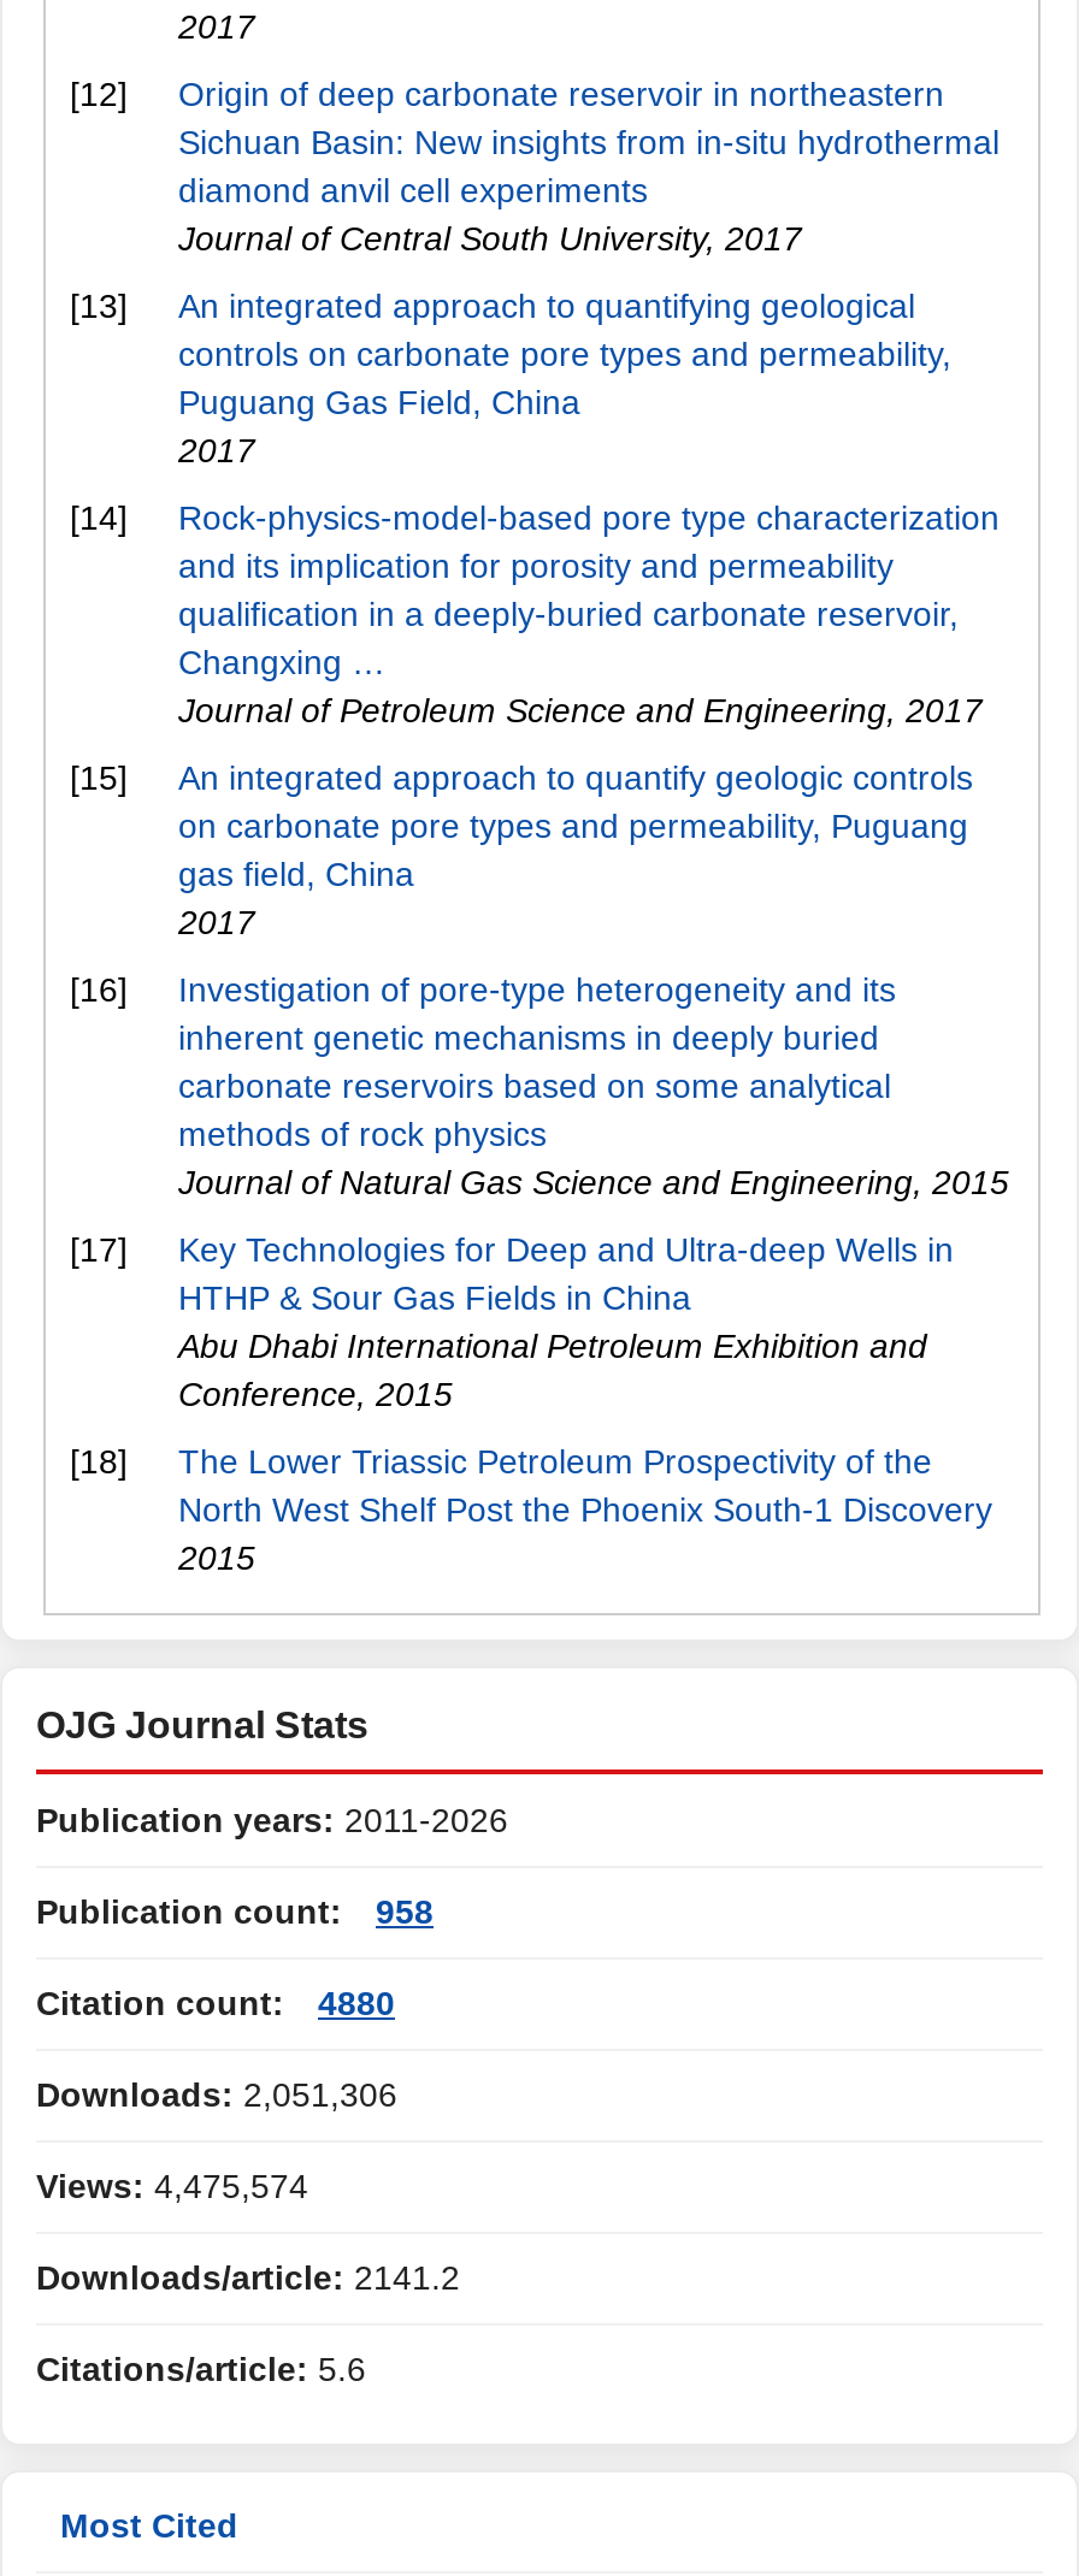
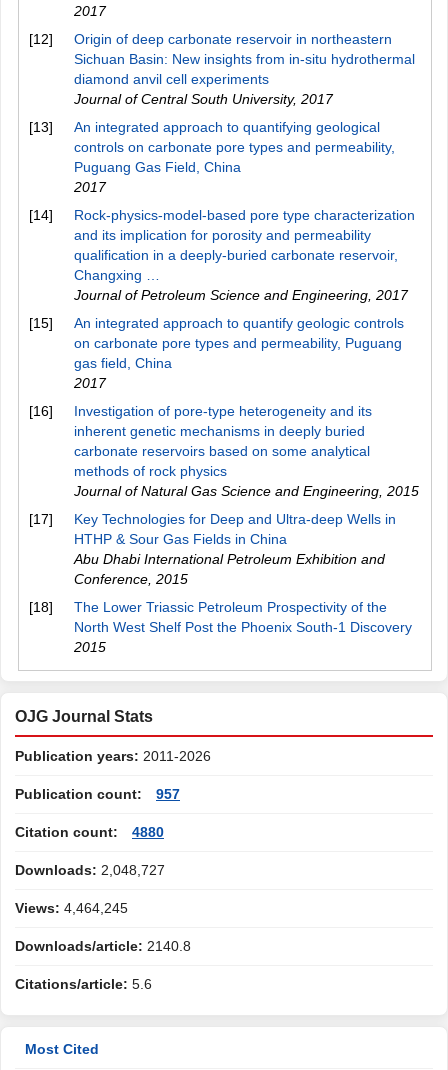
[36,1892,434,1931] Publication count: 958 -> [15,786,180,802] Publication count: 957
[36,2075,397,2114] Downloads: 2,051,306 -> [15,862,165,878] Downloads: 2,048,727
[36,2167,308,2205] Views: 4,475,574 -> [15,900,128,916] Views: 4,464,245
[36,2258,460,2297] Downloads/article: 2141.2 -> [15,938,191,954] Downloads/article: 2140.8

